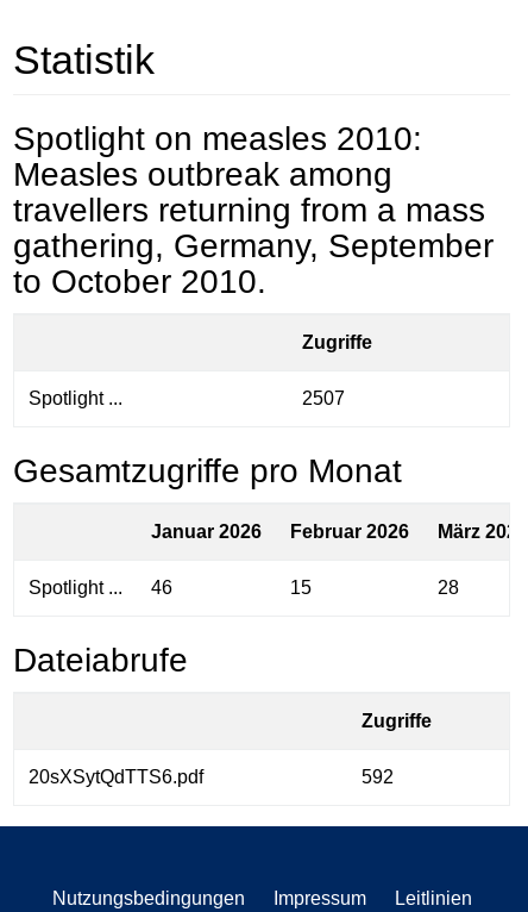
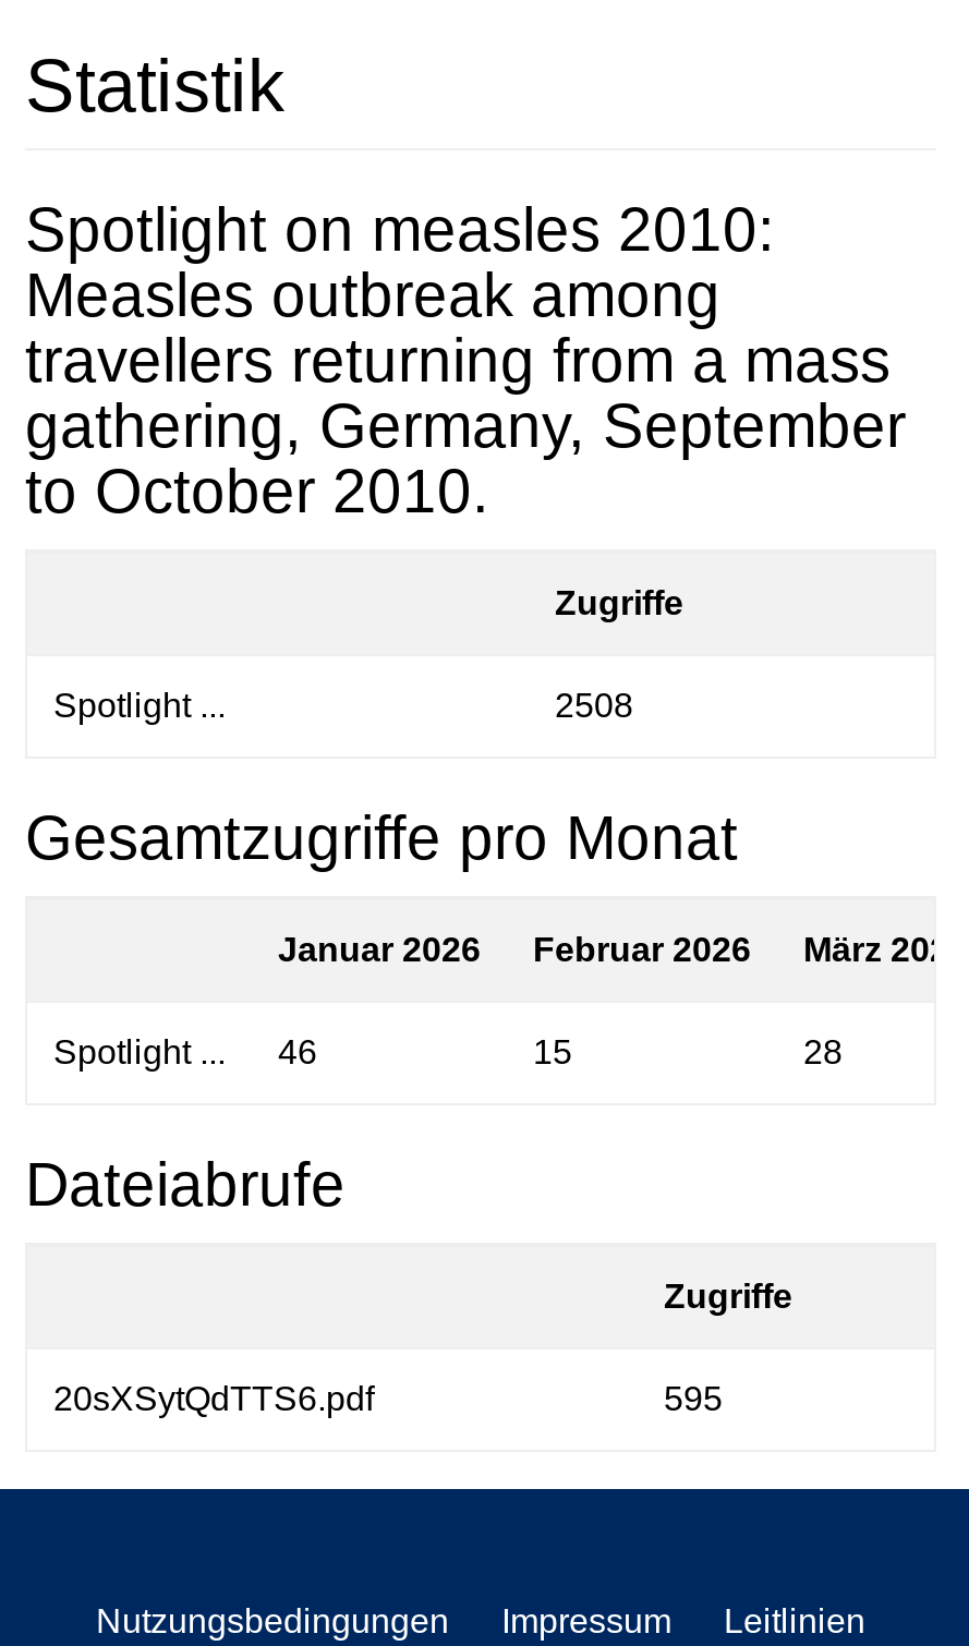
[302,388,345,408] 2507 -> [555,687,633,724] 2508
[362,767,394,787] 592 -> [664,1380,723,1417] 595

